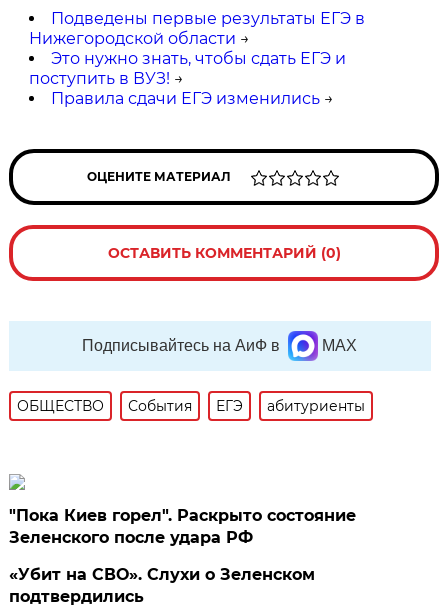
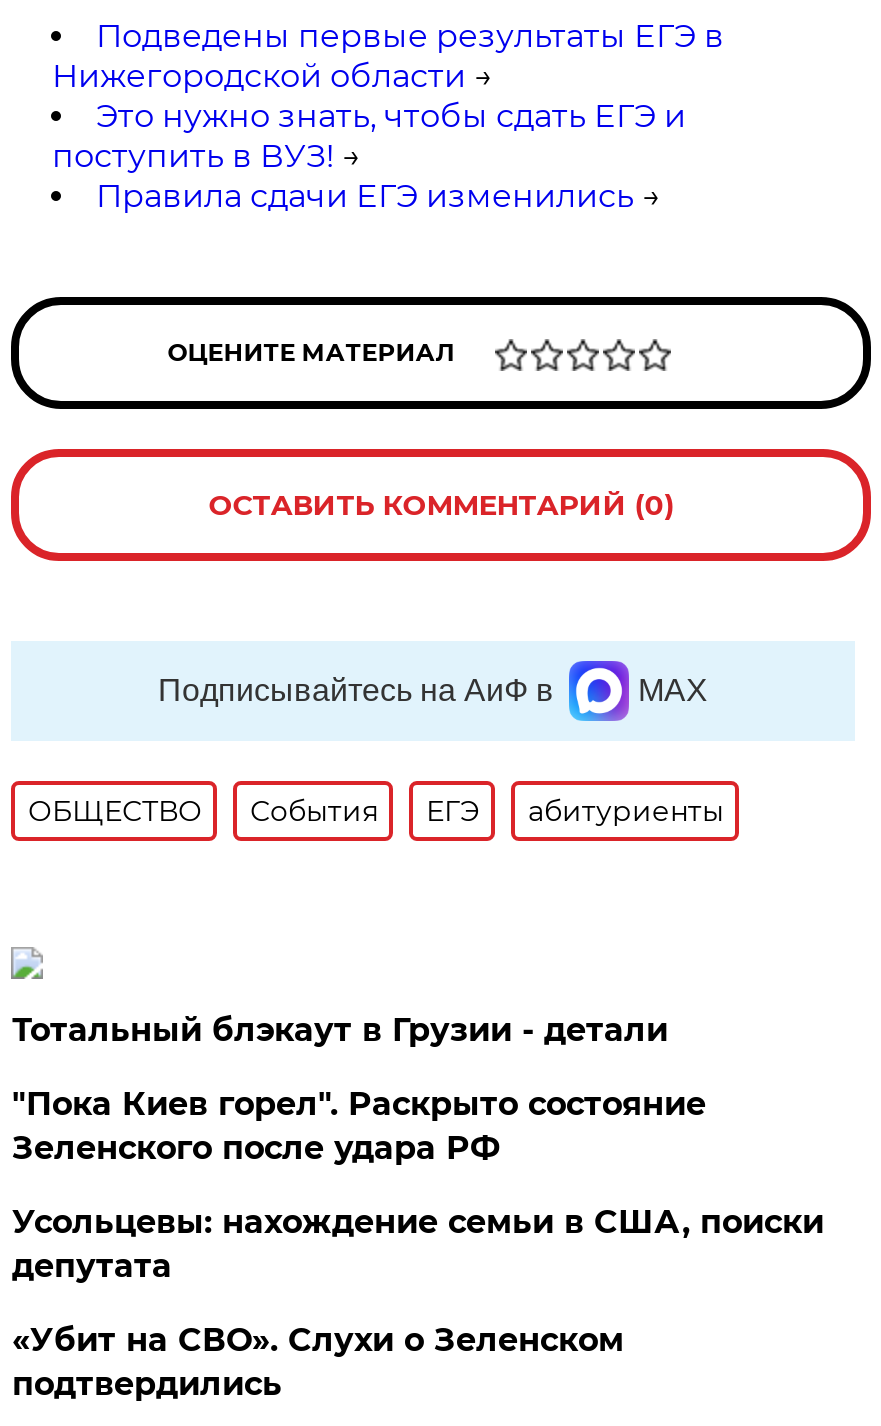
none -> [12,1011,668,1049] Тотальный блэкаут в Грузии - детали
none -> [12,1203,824,1285] Усольцевы: нахождение семьи в США, поиски | депутата

